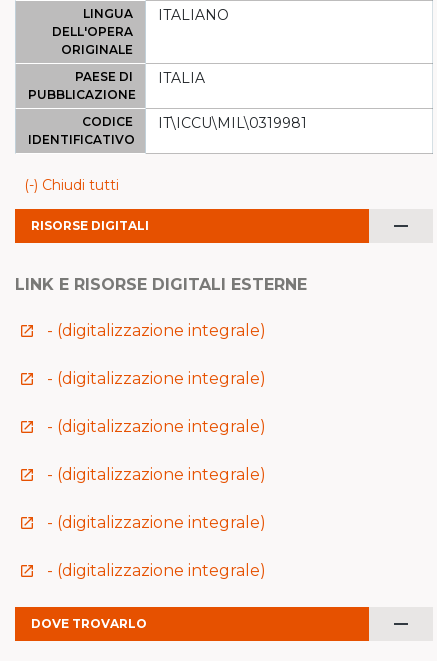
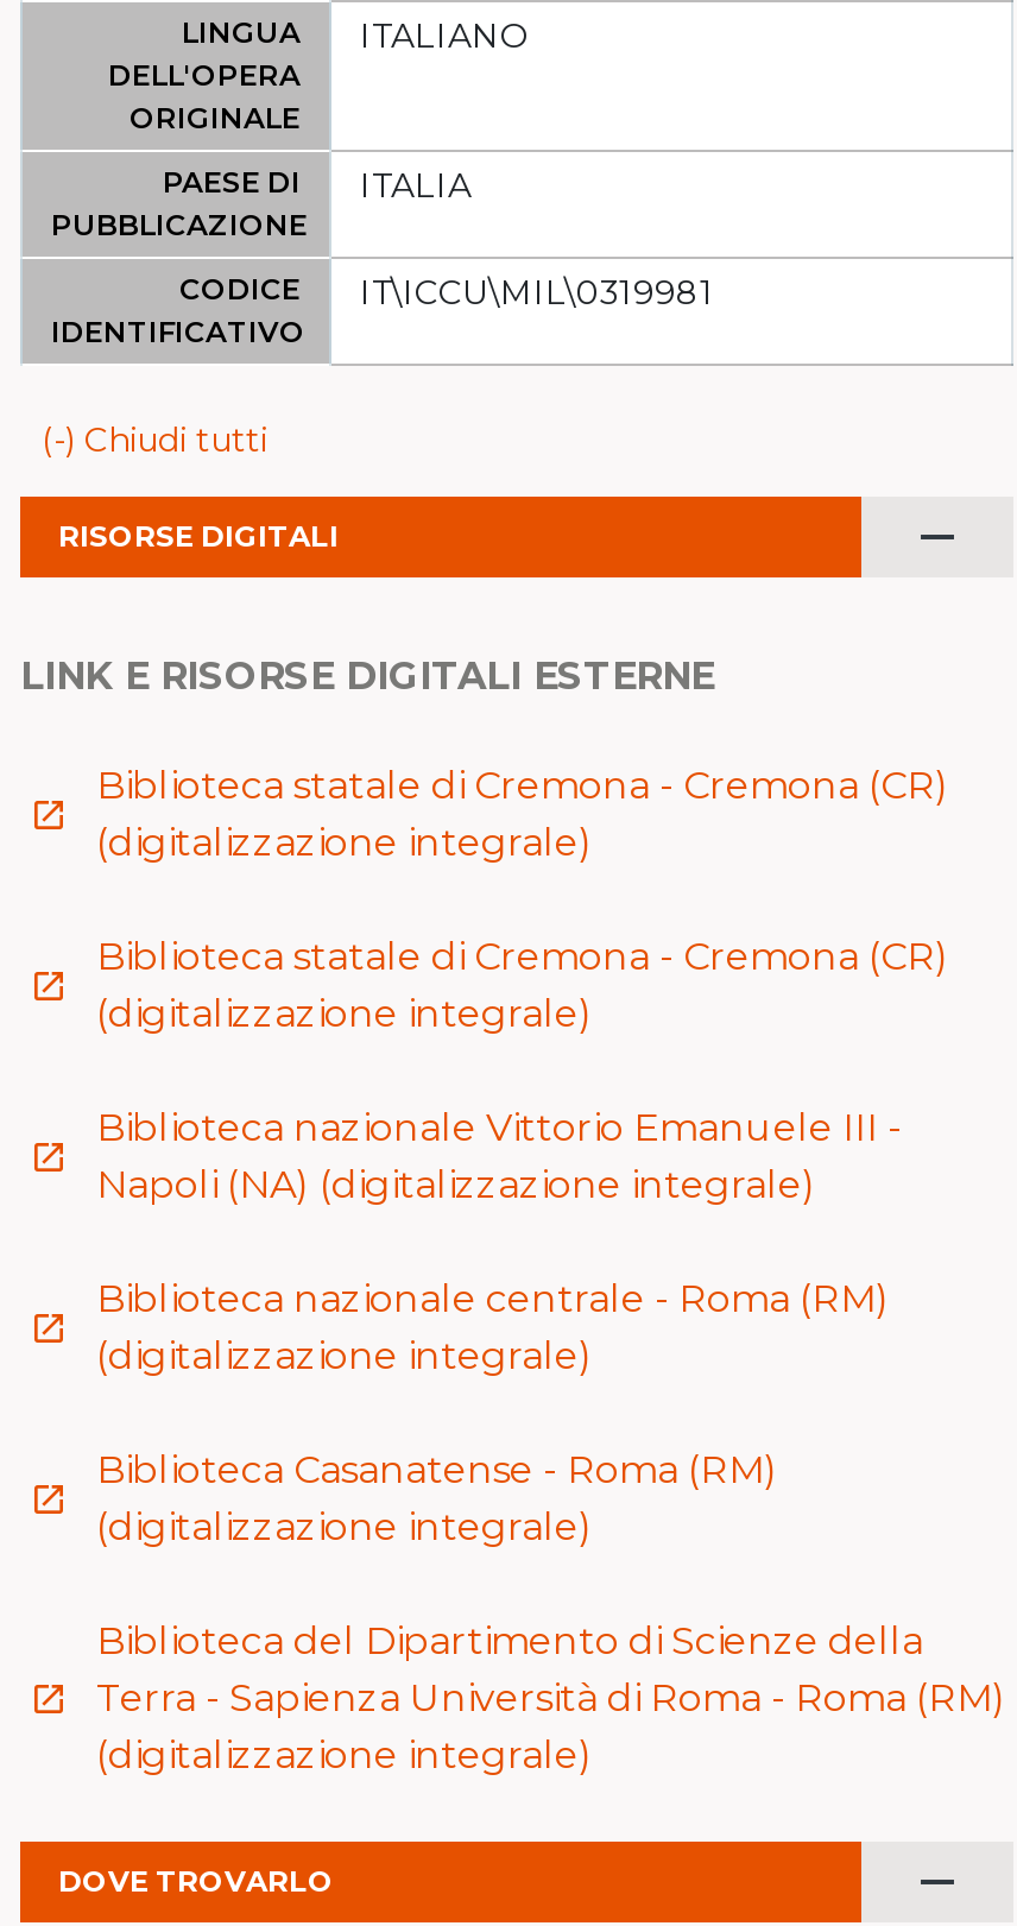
[47,321,266,340] - (digitalizzazione integrale) -> [96,763,949,865] Biblioteca statale di Cremona - Cremona (CR) | (digitalizzazione integrale)
[47,369,266,388] - (digitalizzazione integrale) -> [96,934,949,1036] Biblioteca statale di Cremona - Cremona (CR) | (digitalizzazione integrale)
[47,417,266,436] - (digitalizzazione integrale) -> [96,1105,902,1207] Biblioteca nazionale Vittorio Emanuele III - | Napoli (NA) (digitalizzazione integrale)
[47,465,266,484] - (digitalizzazione integrale) -> [96,1276,890,1378] Biblioteca nazionale centrale - Roma (RM) | (digitalizzazione integrale)
[47,513,266,532] - (digitalizzazione integrale) -> [96,1447,778,1549] Biblioteca Casanatense - Roma (RM) | (digitalizzazione integrale)
[47,561,266,580] - (digitalizzazione integrale) -> [96,1618,1006,1777] Biblioteca del Dipartimento di Scienze della | Terra - Sapienza Università di Roma - Roma (RM) | (digitalizzazione integrale)

